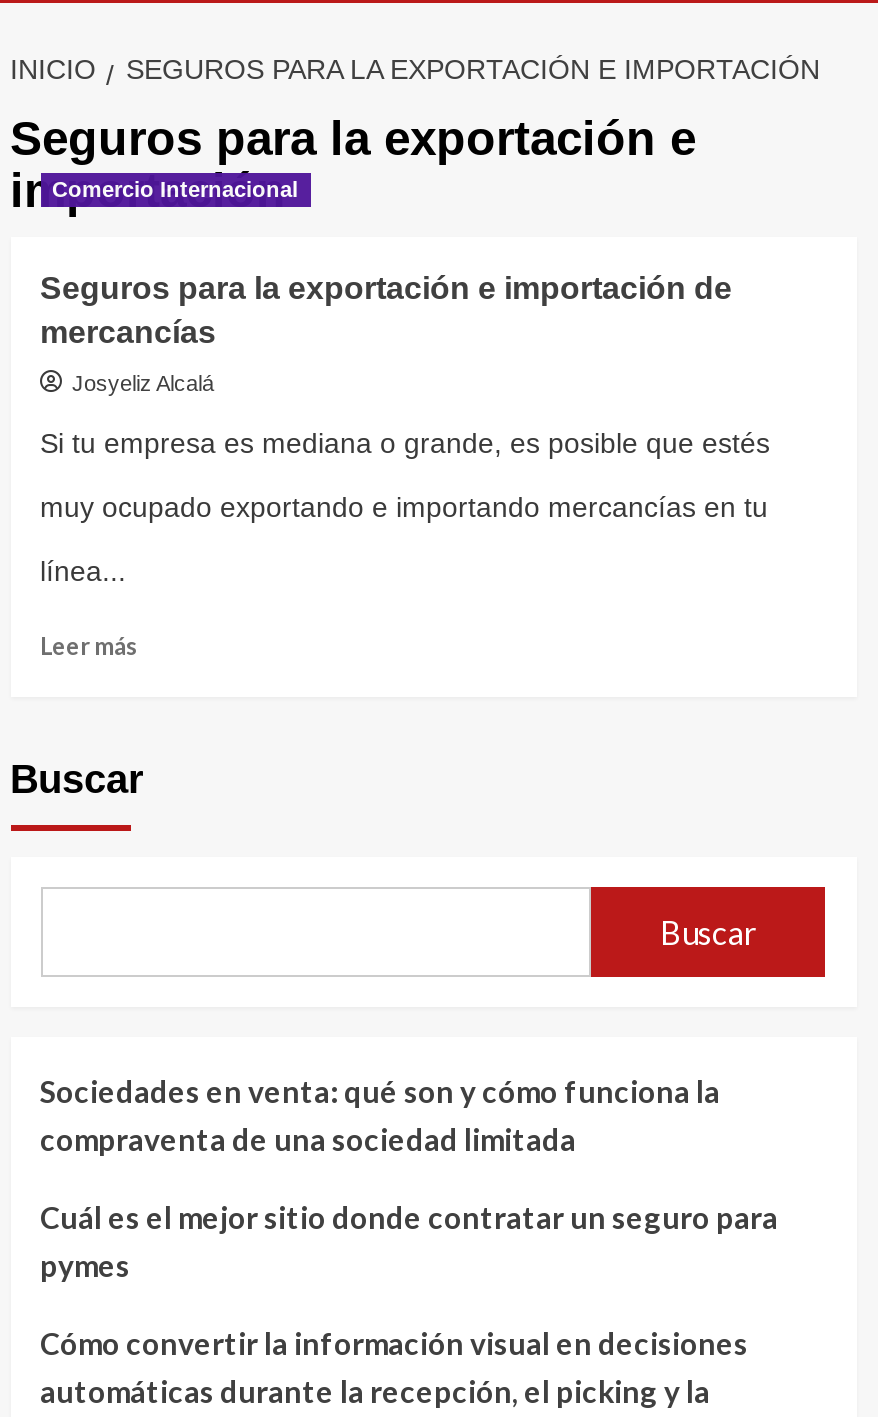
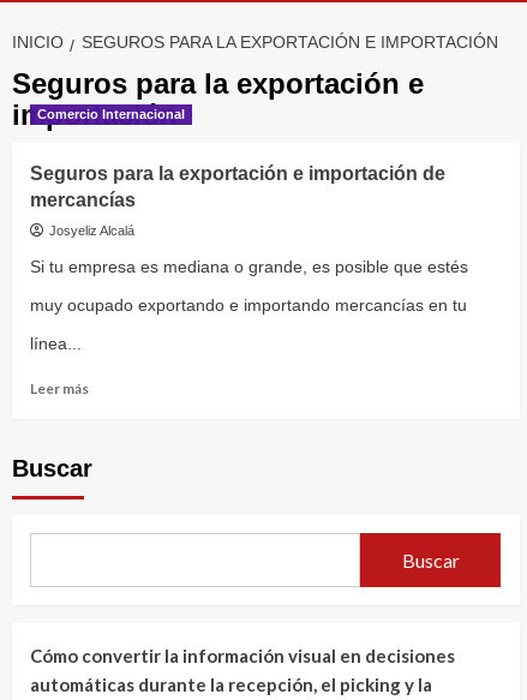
[40,1073,778,1283] Sociedades en venta: qué son y cómo funciona la | compraventa de una sociedad limitada | Cuál es el mejor sitio donde contratar un seguro para | pymes -> none

